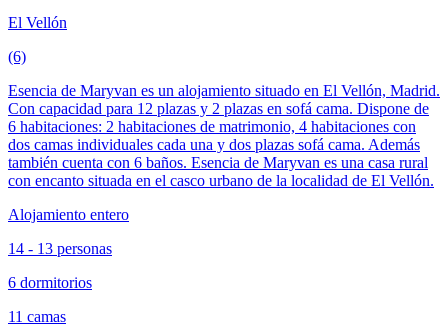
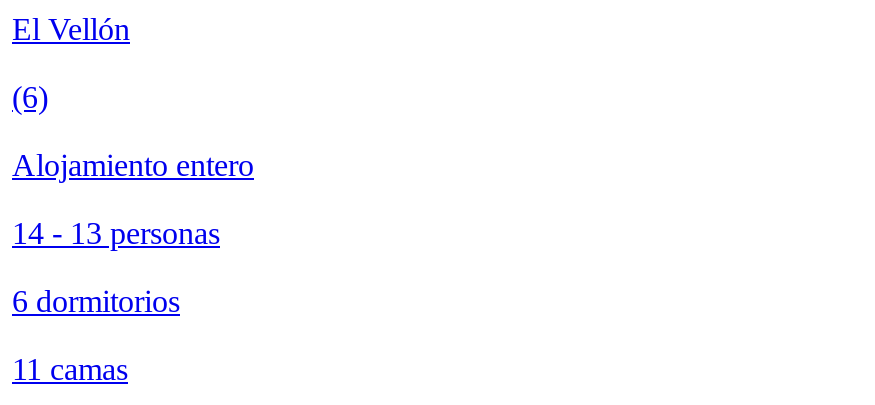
[8,82,440,189] Esencia de Maryvan es un alojamiento situado en El Vellón, Madrid. | Con capacidad para 12 plazas y 2 plazas en sofá cama. Dispone de | 6 habitaciones: 2 habitaciones de matrimonio, 4 habitaciones con | dos camas individuales cada una y dos plazas sofá cama. Además | también cuenta con 6 baños. Esencia de Maryvan es una casa rural | con encanto situada en el casco urbano de la localidad de El Vellón. -> none

